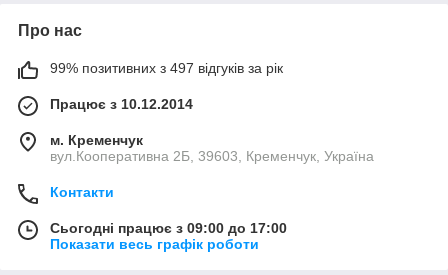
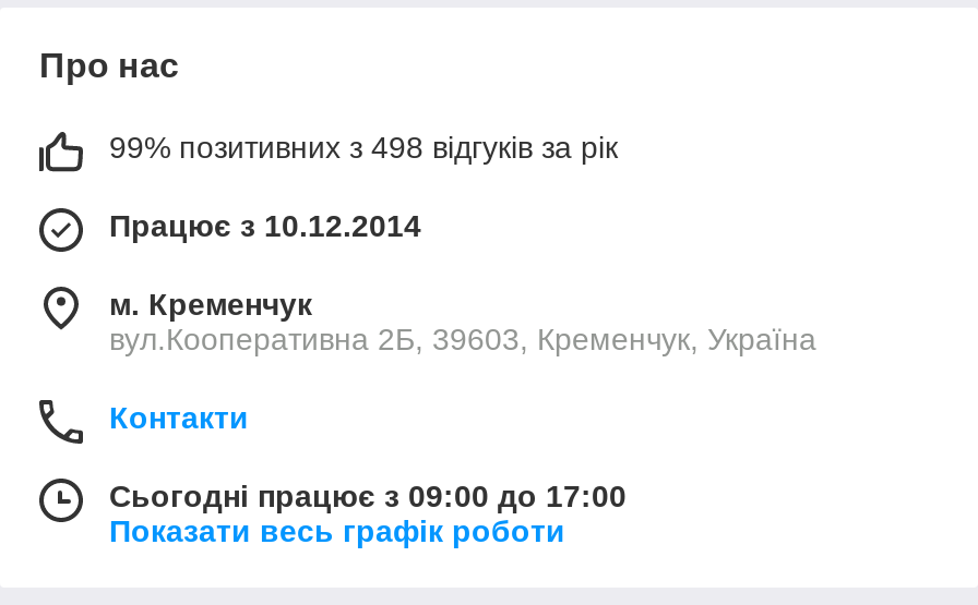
[50,60,283,76] 99% позитивних з 497 відгуків за рік -> [109,129,618,164] 99% позитивних з 498 відгуків за рік

